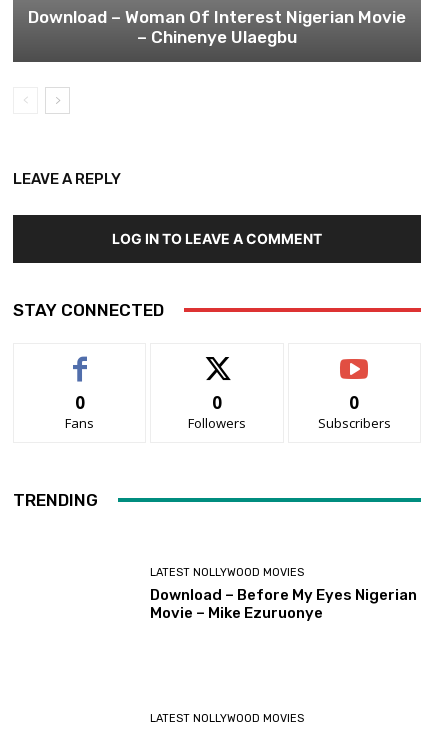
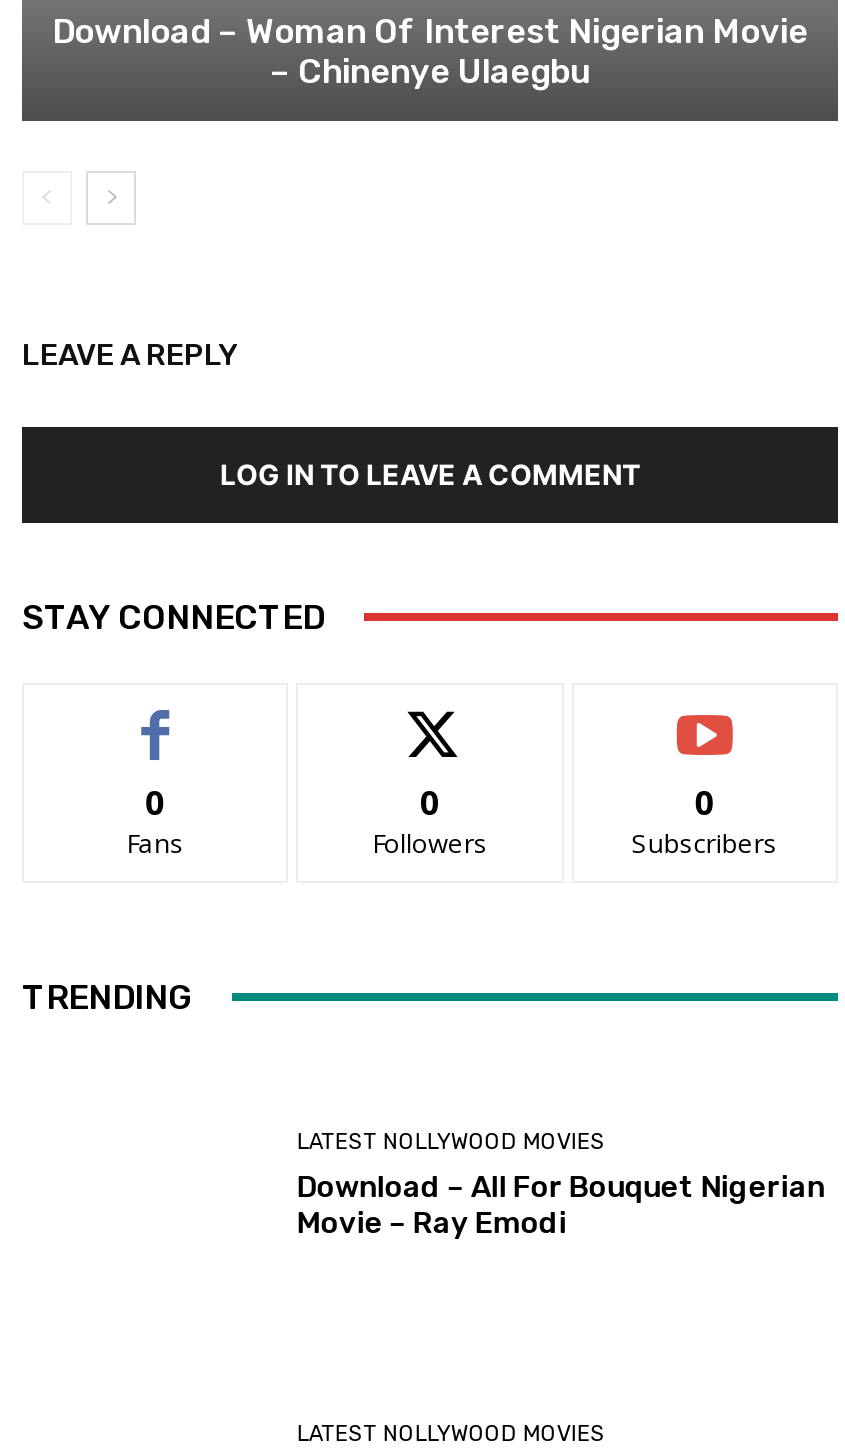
[150,586,417,604] Download – Before My Eyes Nigerian -> [297,1168,825,1204] Download – All For Bouquet Nigerian
[150,604,323,622] Movie – Mike Ezuruonye -> [297,1204,567,1240] Movie – Ray Emodi

